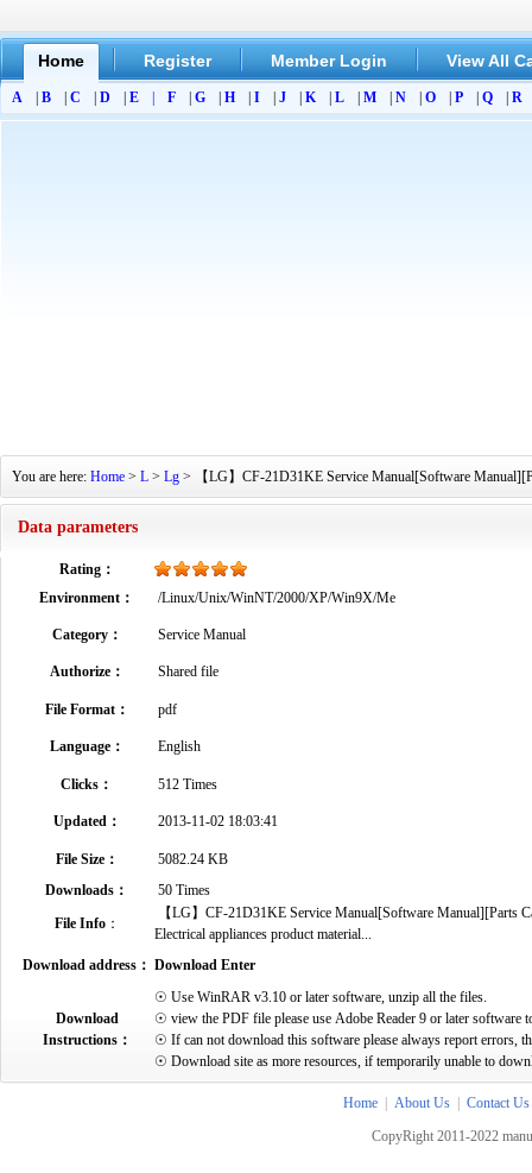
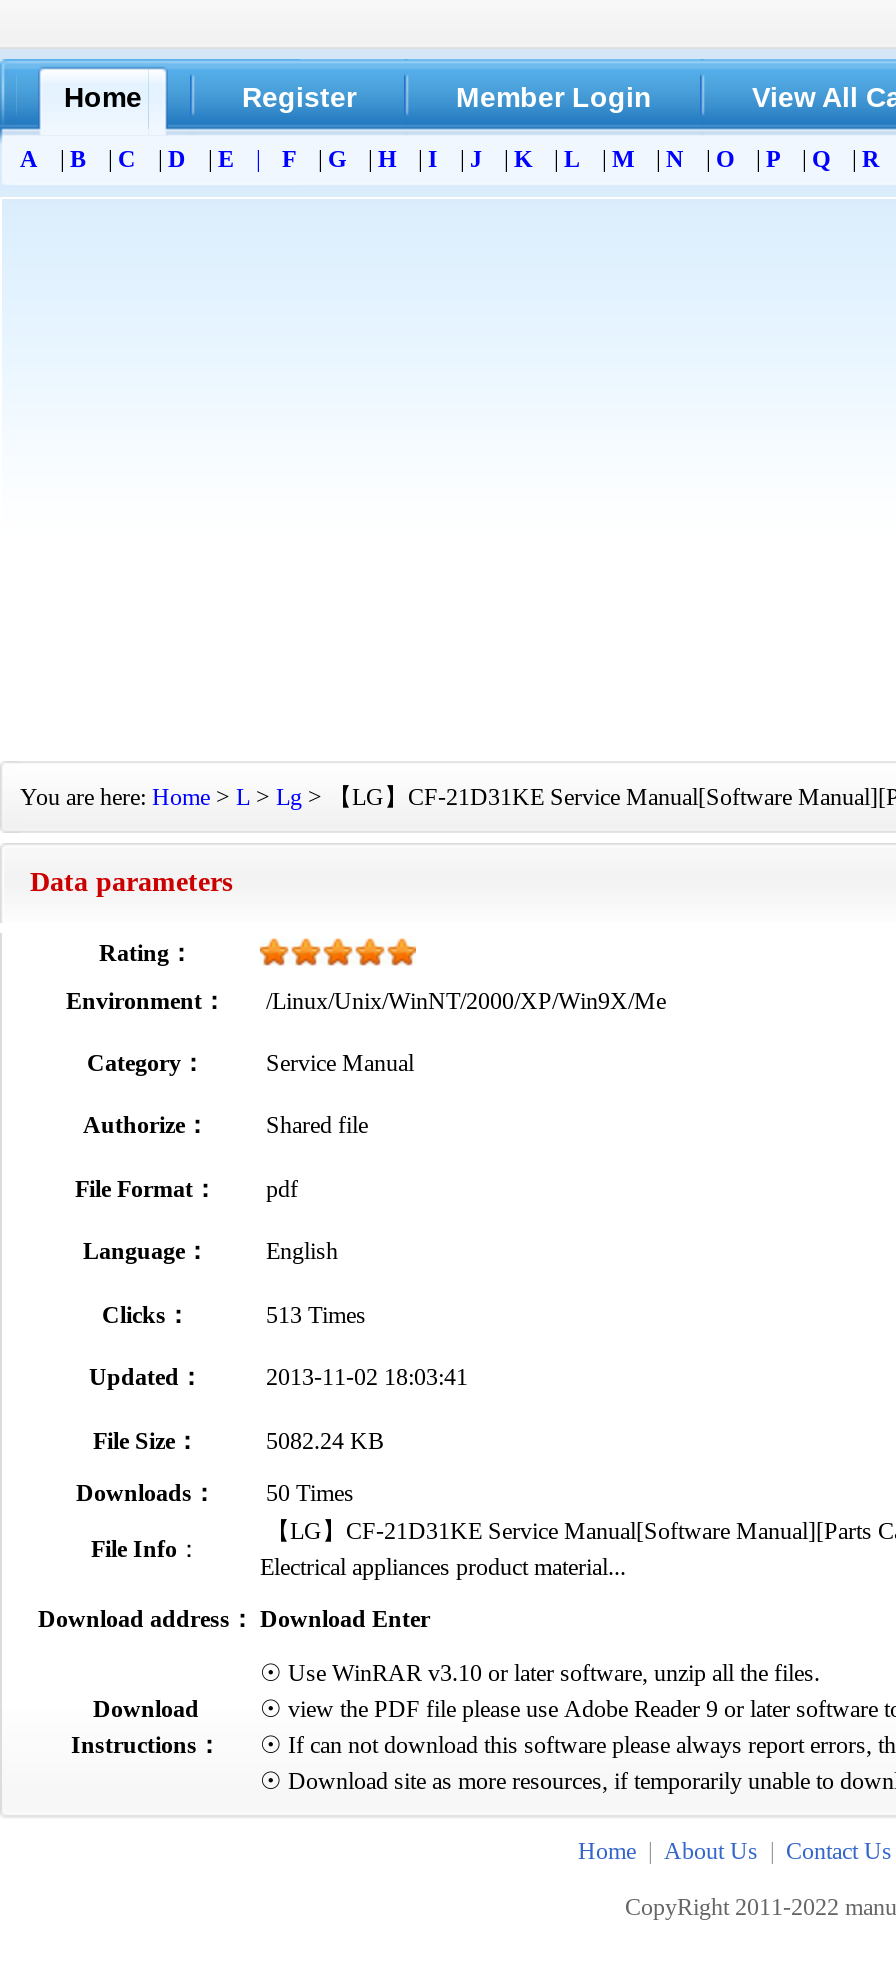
[154,776,217,793] 512 Times -> [260,1301,366,1329] 513 Times

